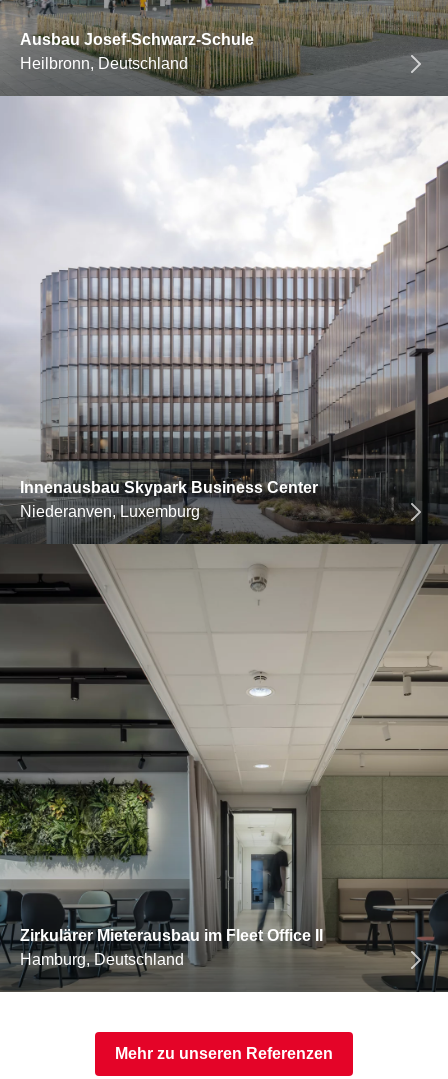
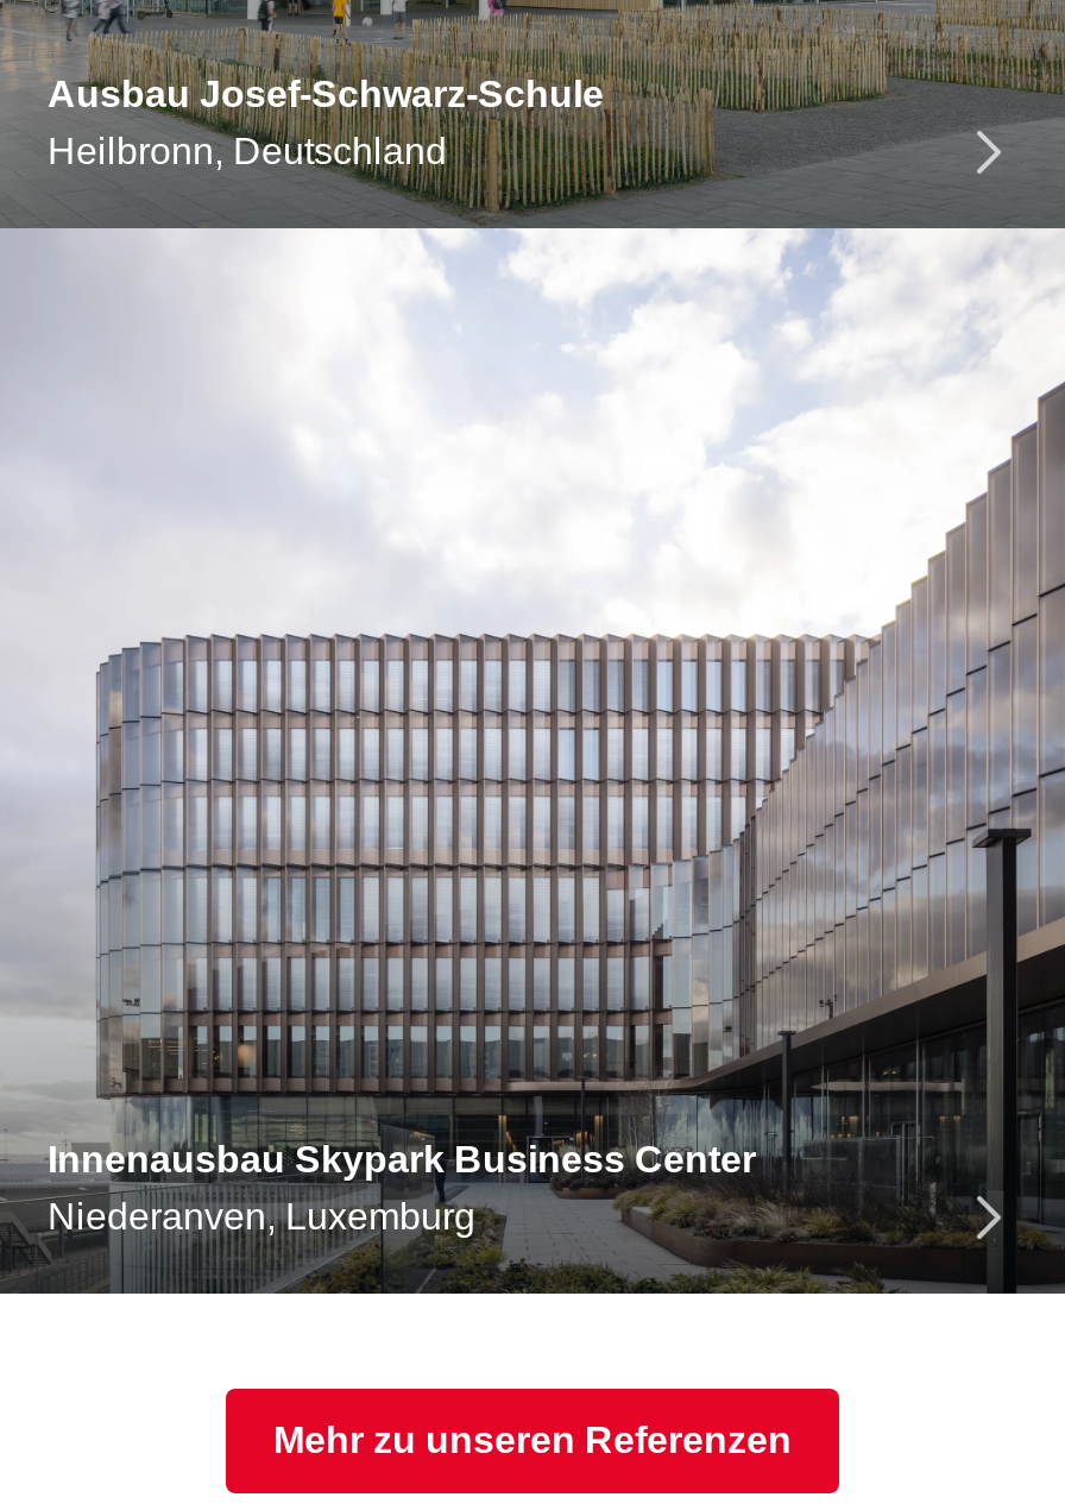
[3,544,445,992] [image] | Zirkulärer Mieterausbau im Fleet Office II | Hamburg, Deutschland -> none

